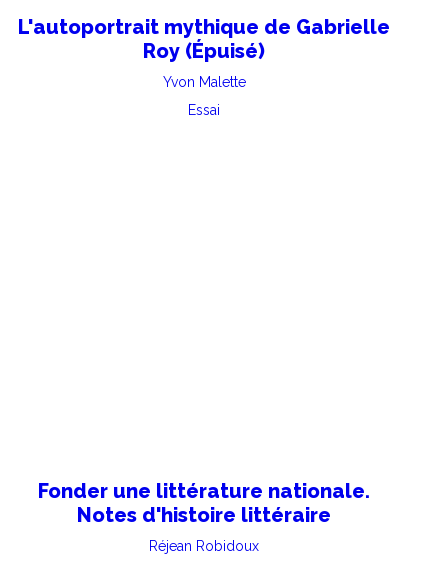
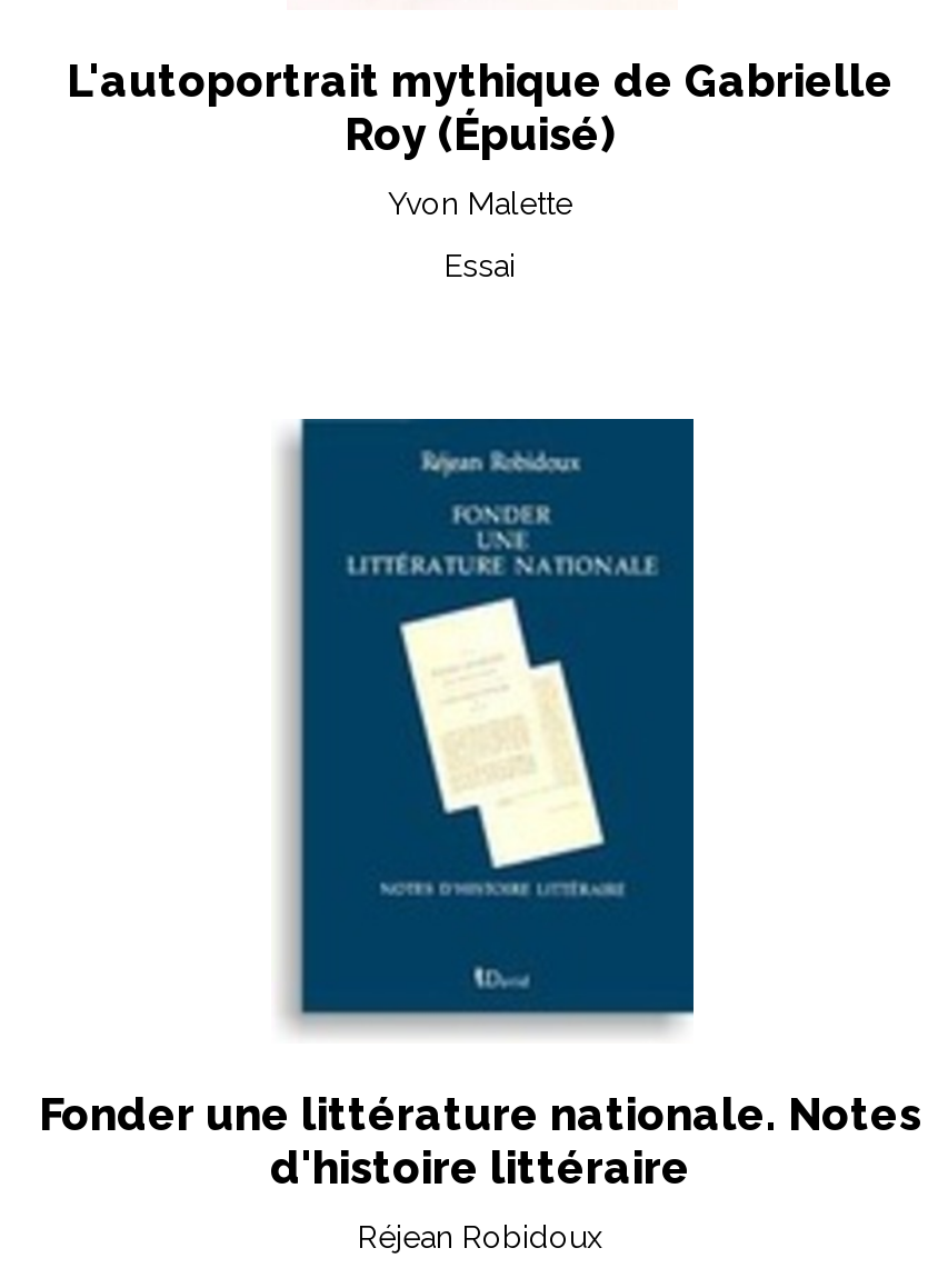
none -> [280,416,696,1036] [image]

